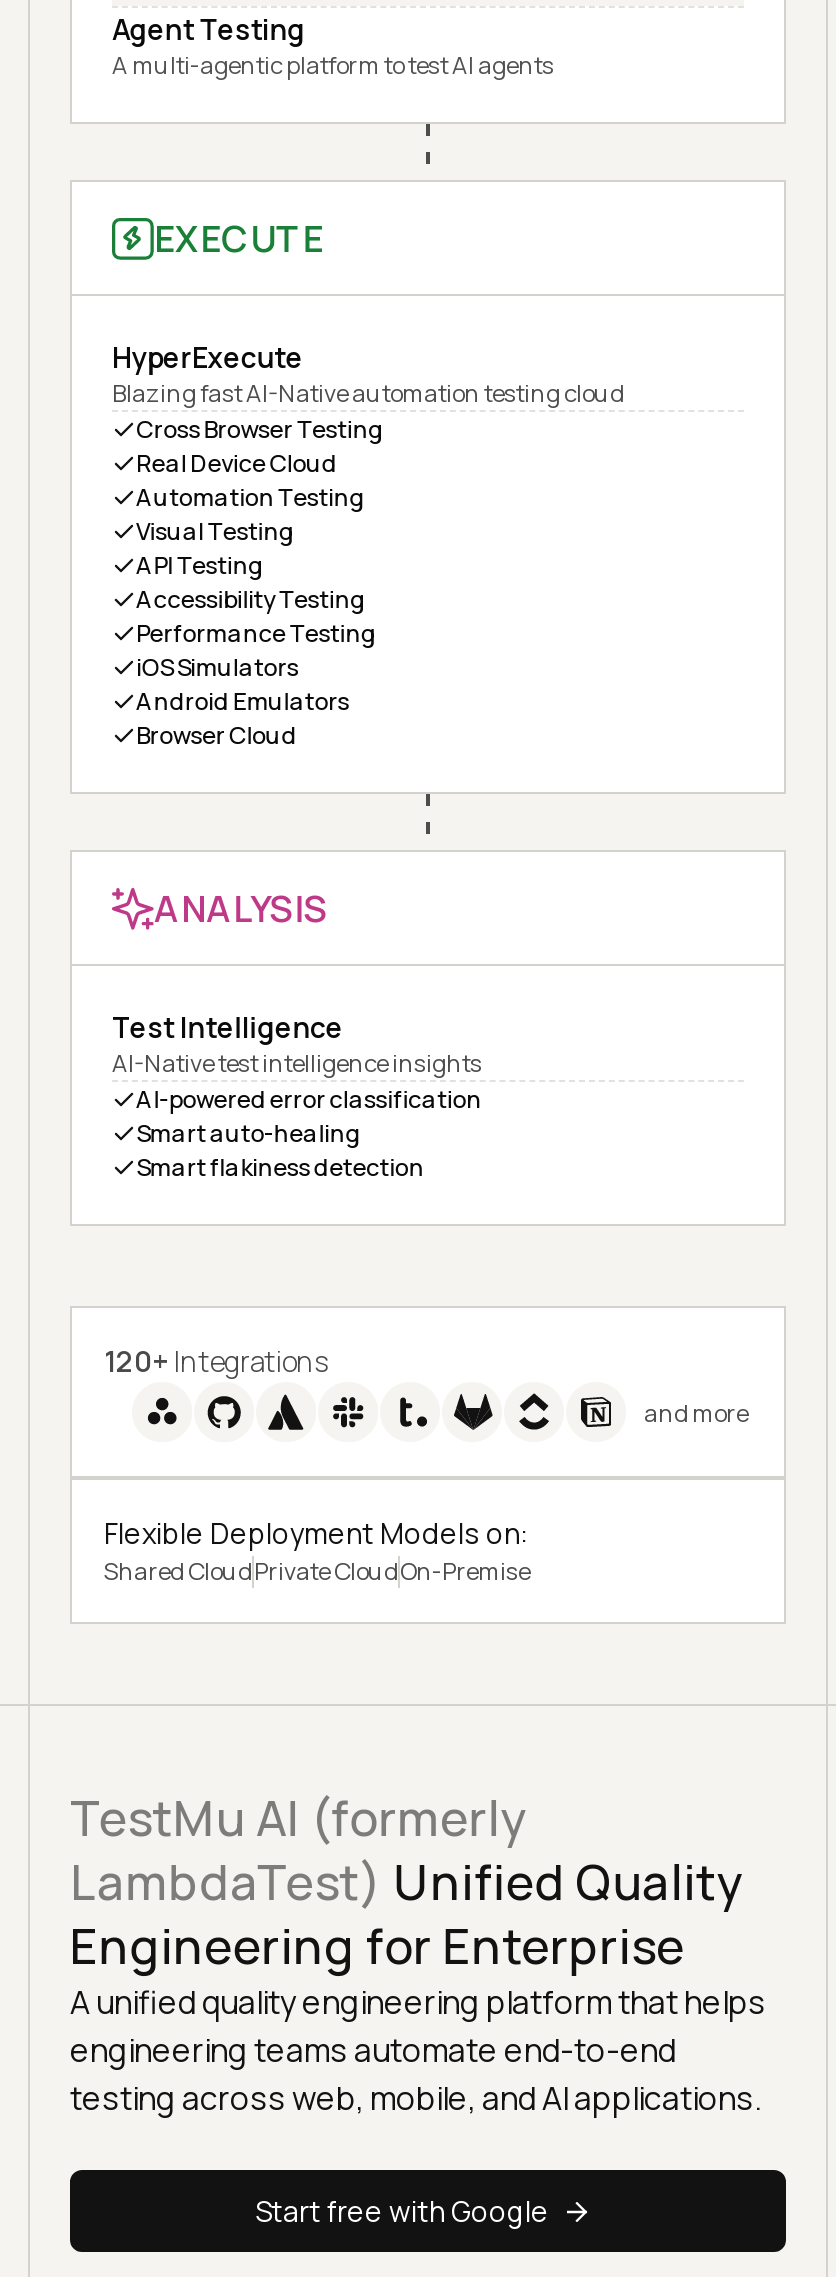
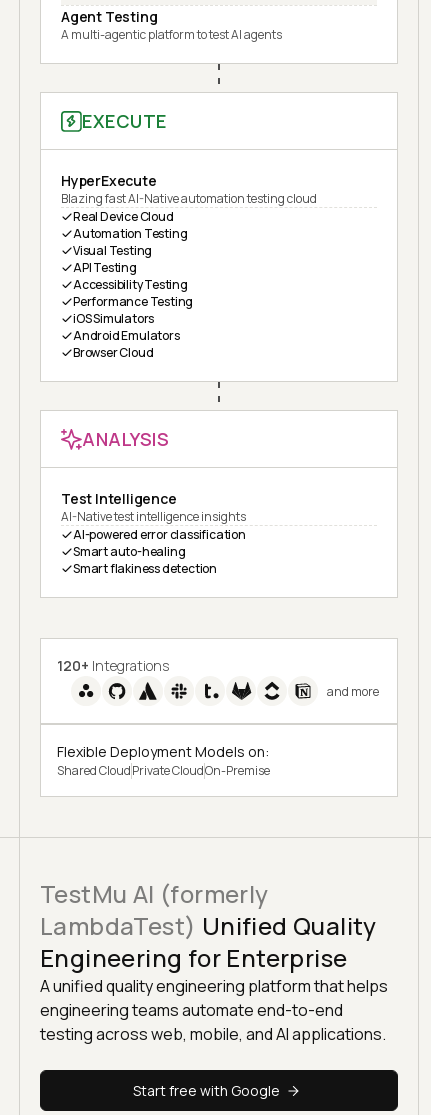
[136,412,384,446] Cross Browser Testing -> none

